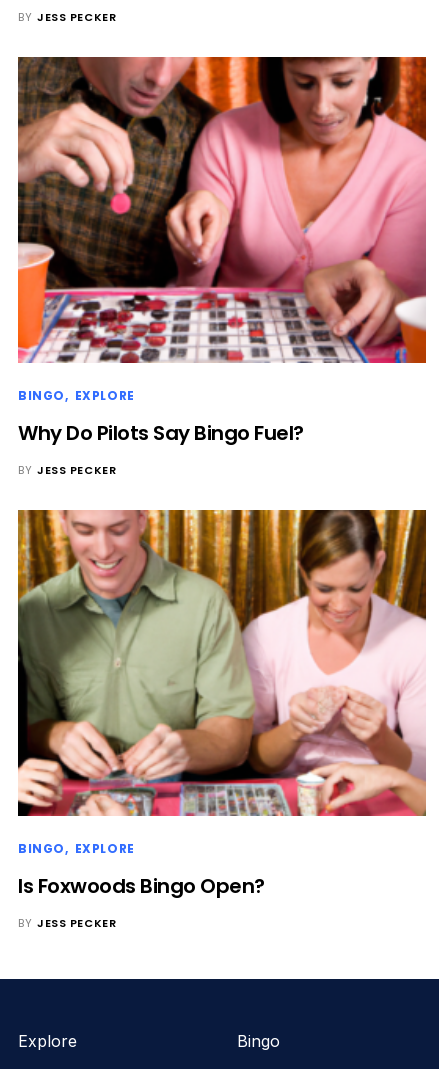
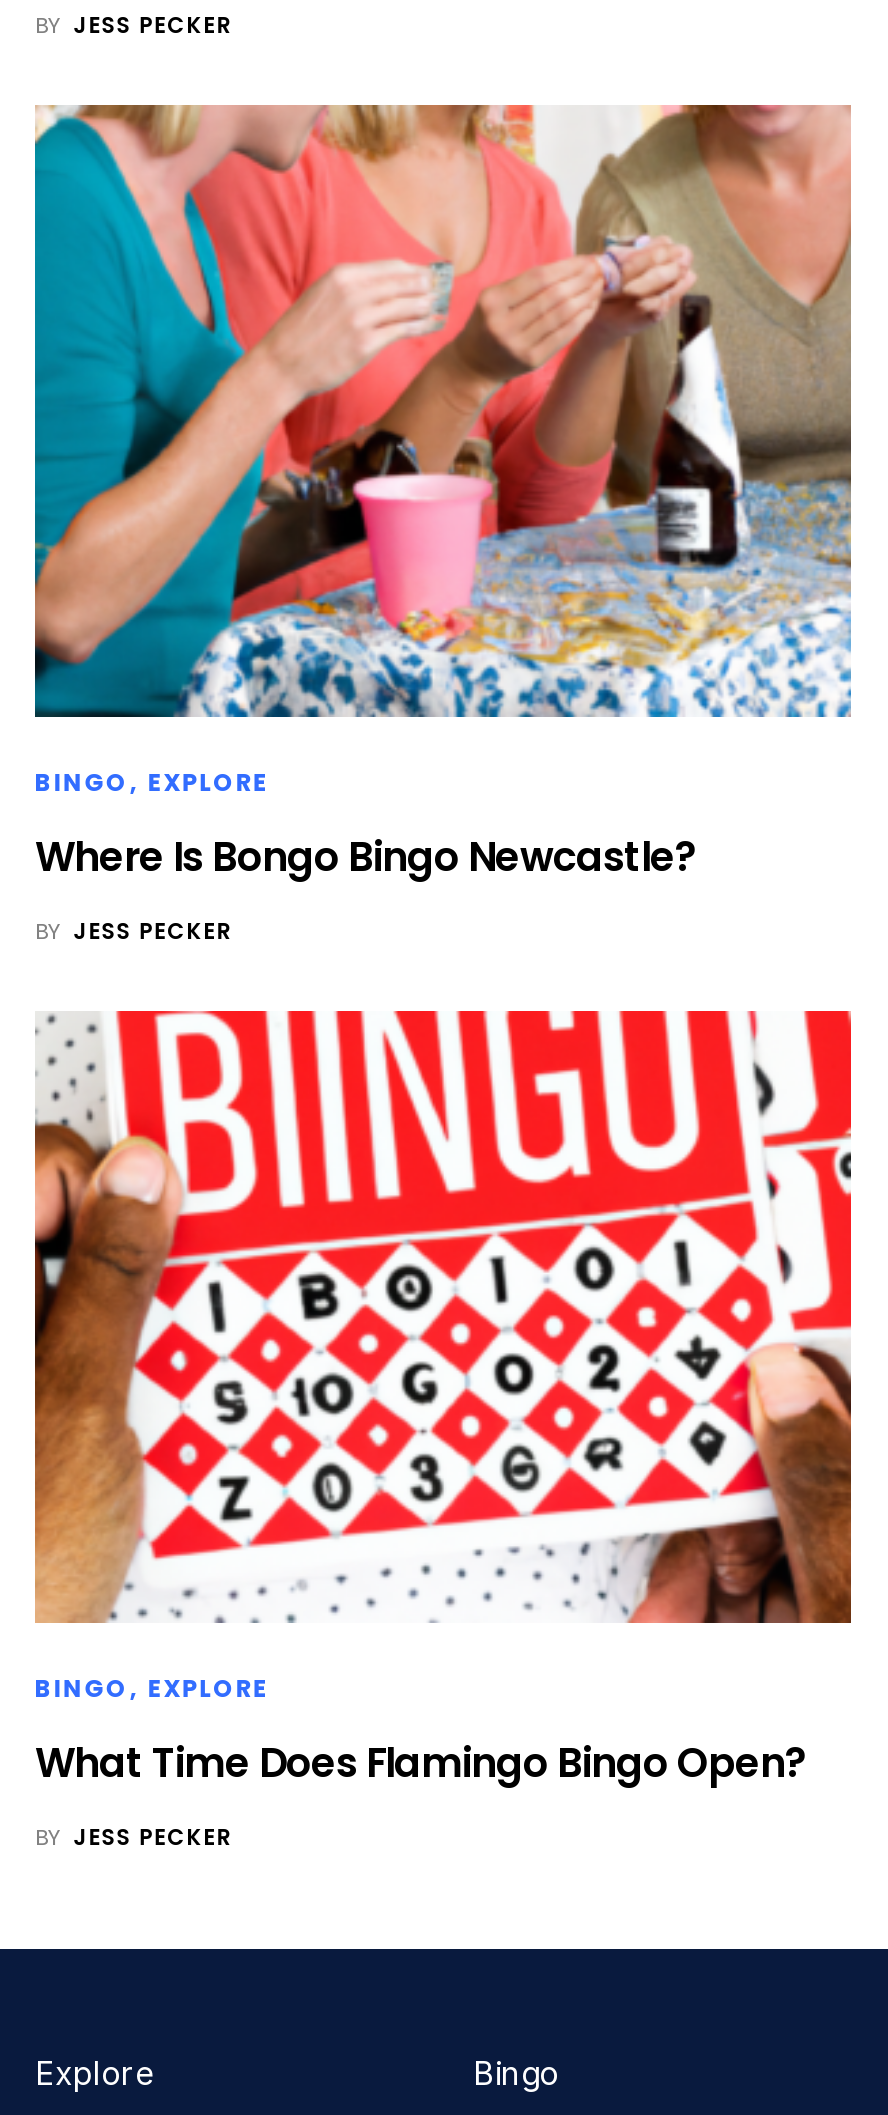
[17,56,427,364] [image] -> [33,103,853,719] [image]
[18,419,303,447] Why Do Pilots Say Bingo Fuel? -> [35,829,696,885] Where Is Bongo Bingo Newcastle?
[17,509,427,817] [image] -> [33,1009,853,1625] [image]
[18,872,264,900] Is Foxwoods Bingo Open? -> [35,1735,806,1791] What Time Does Flamingo Bingo Open?

